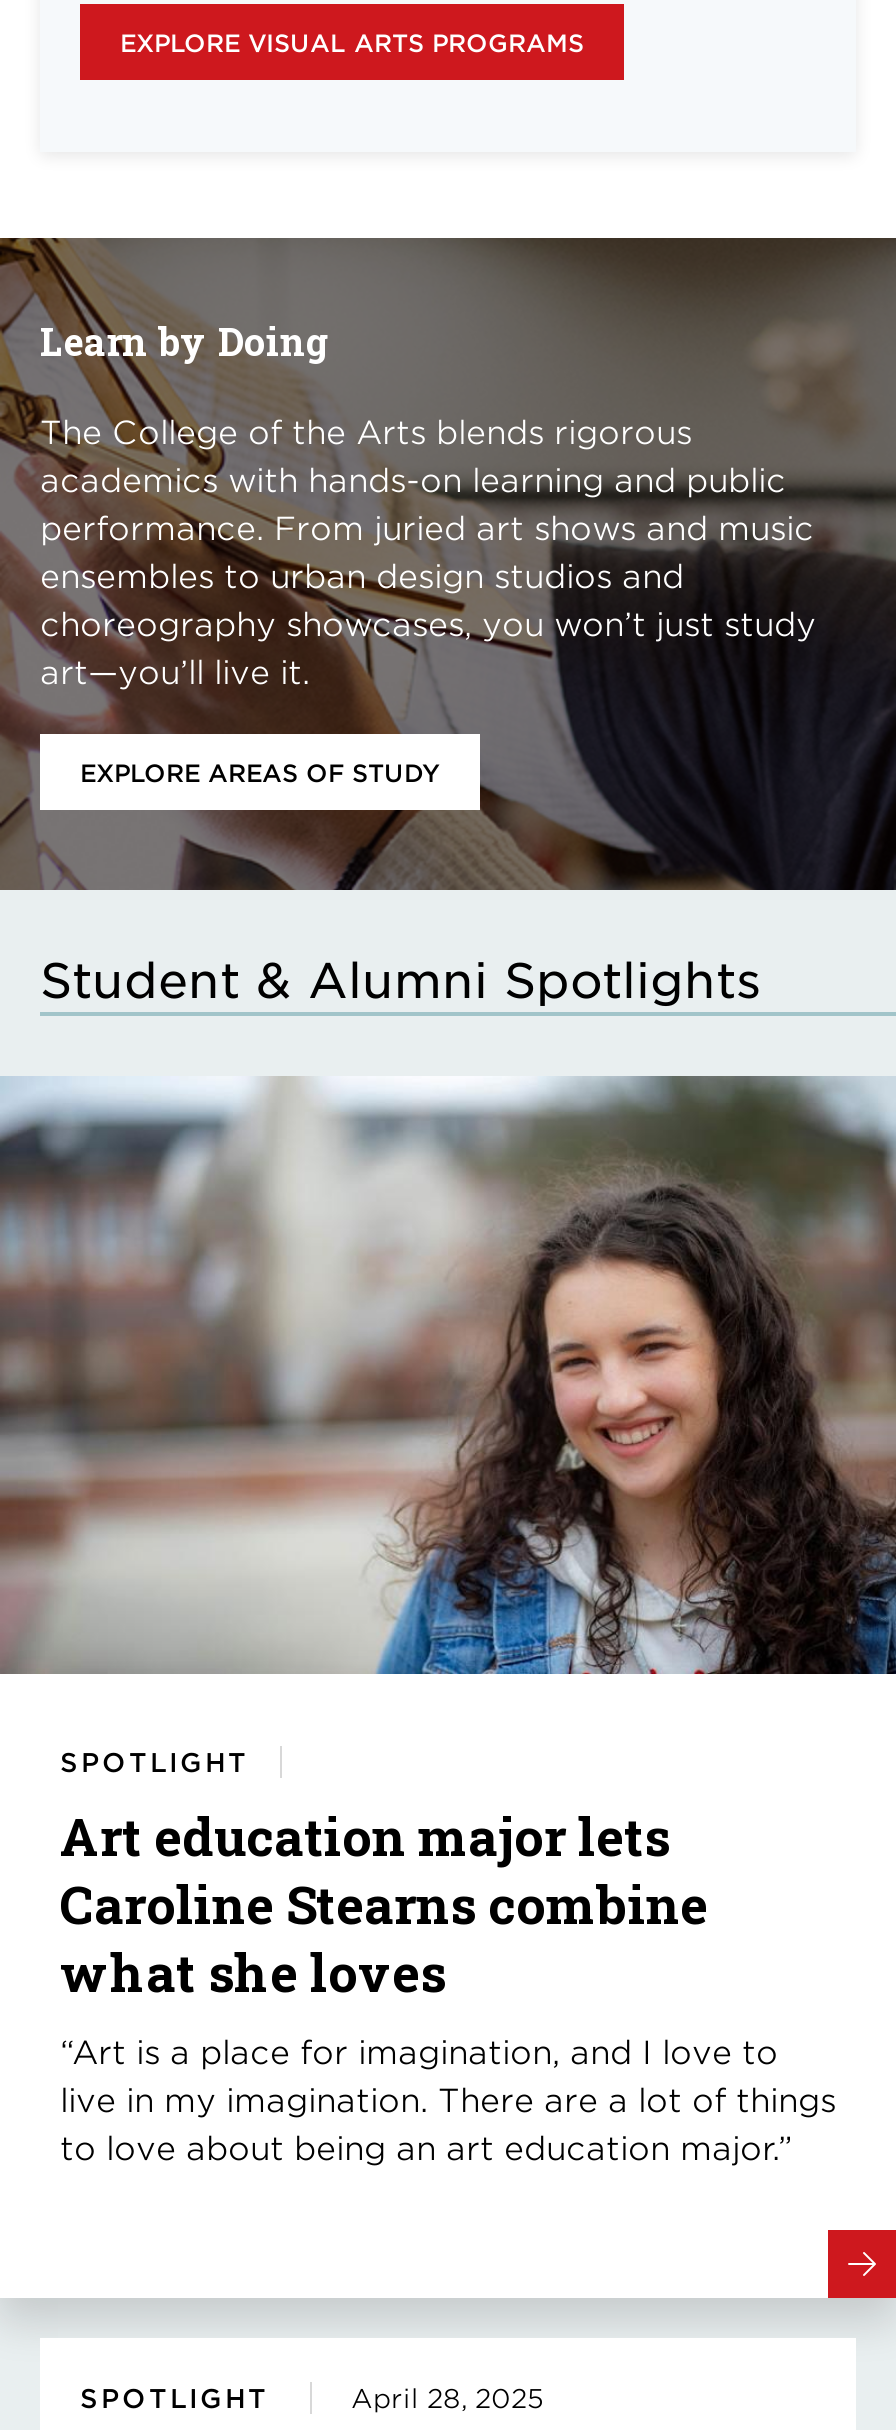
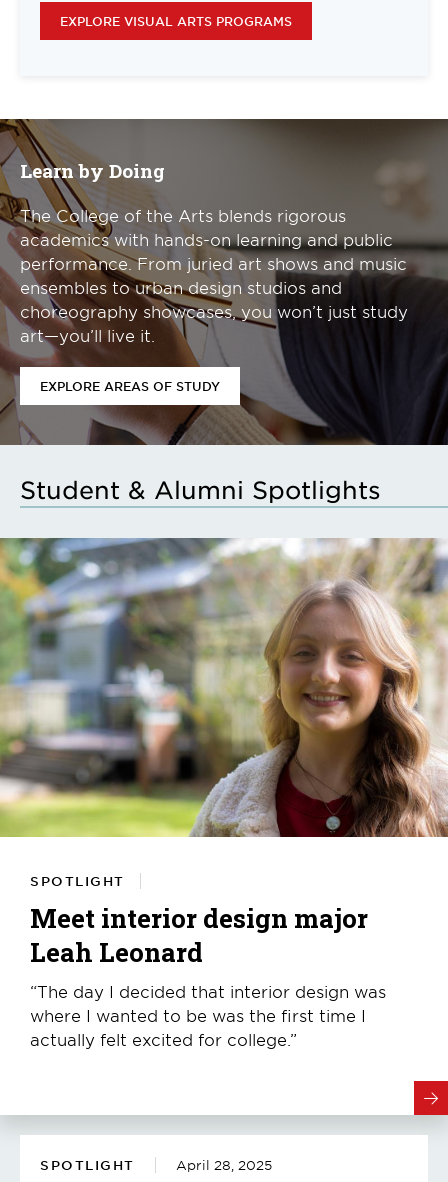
[6,1074,890,1676] [image] -> [3,537,445,838] [image]
[60,1801,836,2165] Art education major lets | Caroline Stearns combine | what she loves | “Art is a place for imagination, and I love to | live in my imagination. There are a lot of things | to love about being an art education major.” -> [30,901,386,1049] Meet interior design major | Leah Leonard | “The day I decided that interior design was | where I wanted to be was the first time I | actually felt excited for college.”

